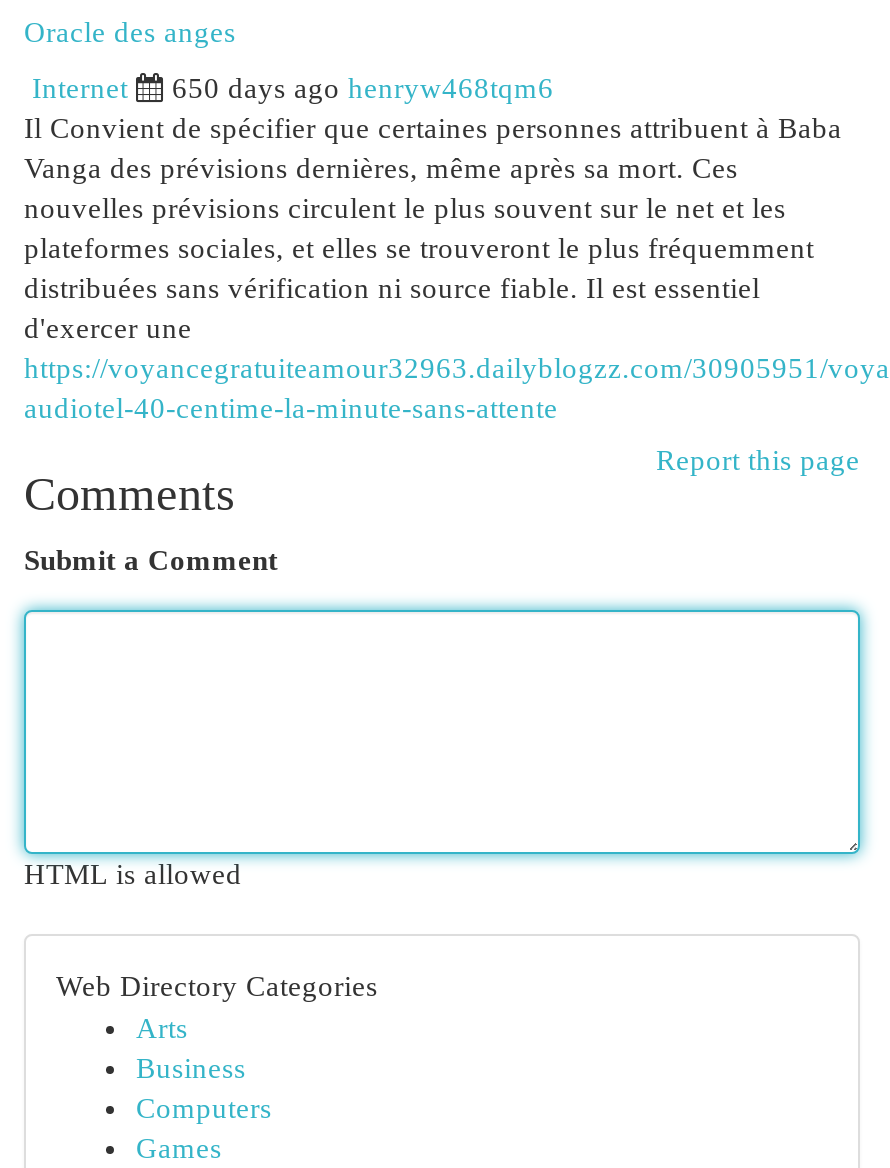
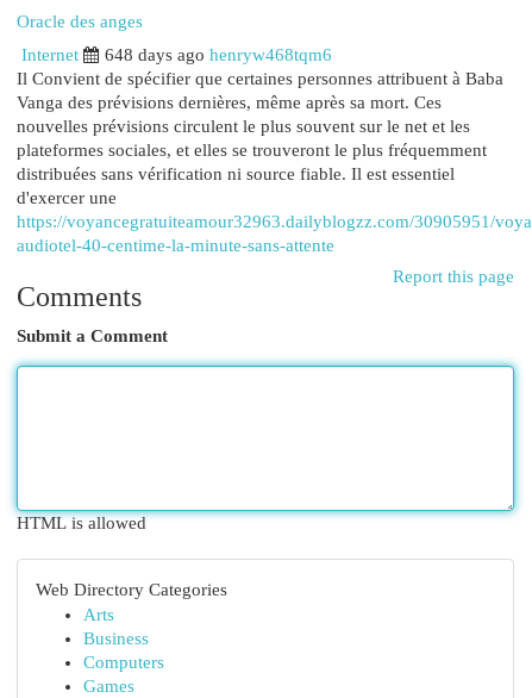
[172,72,554,104] 650 days ago henryw468tqm6 -> [105,45,332,64] 648 days ago henryw468tqm6

